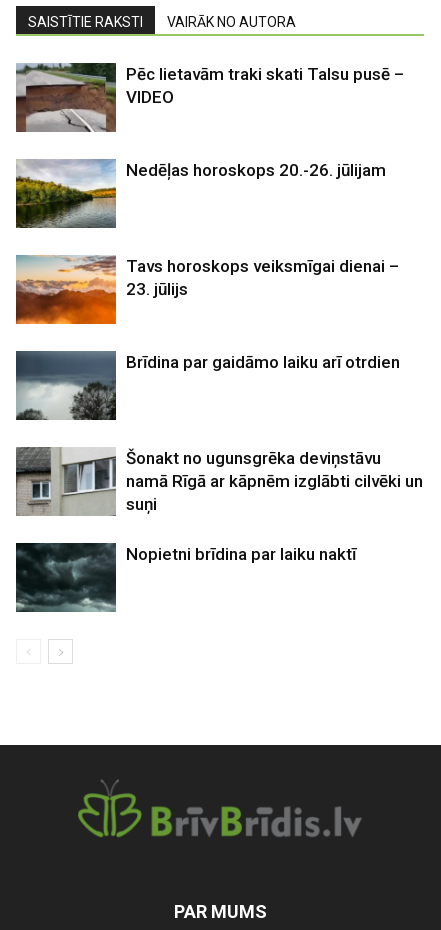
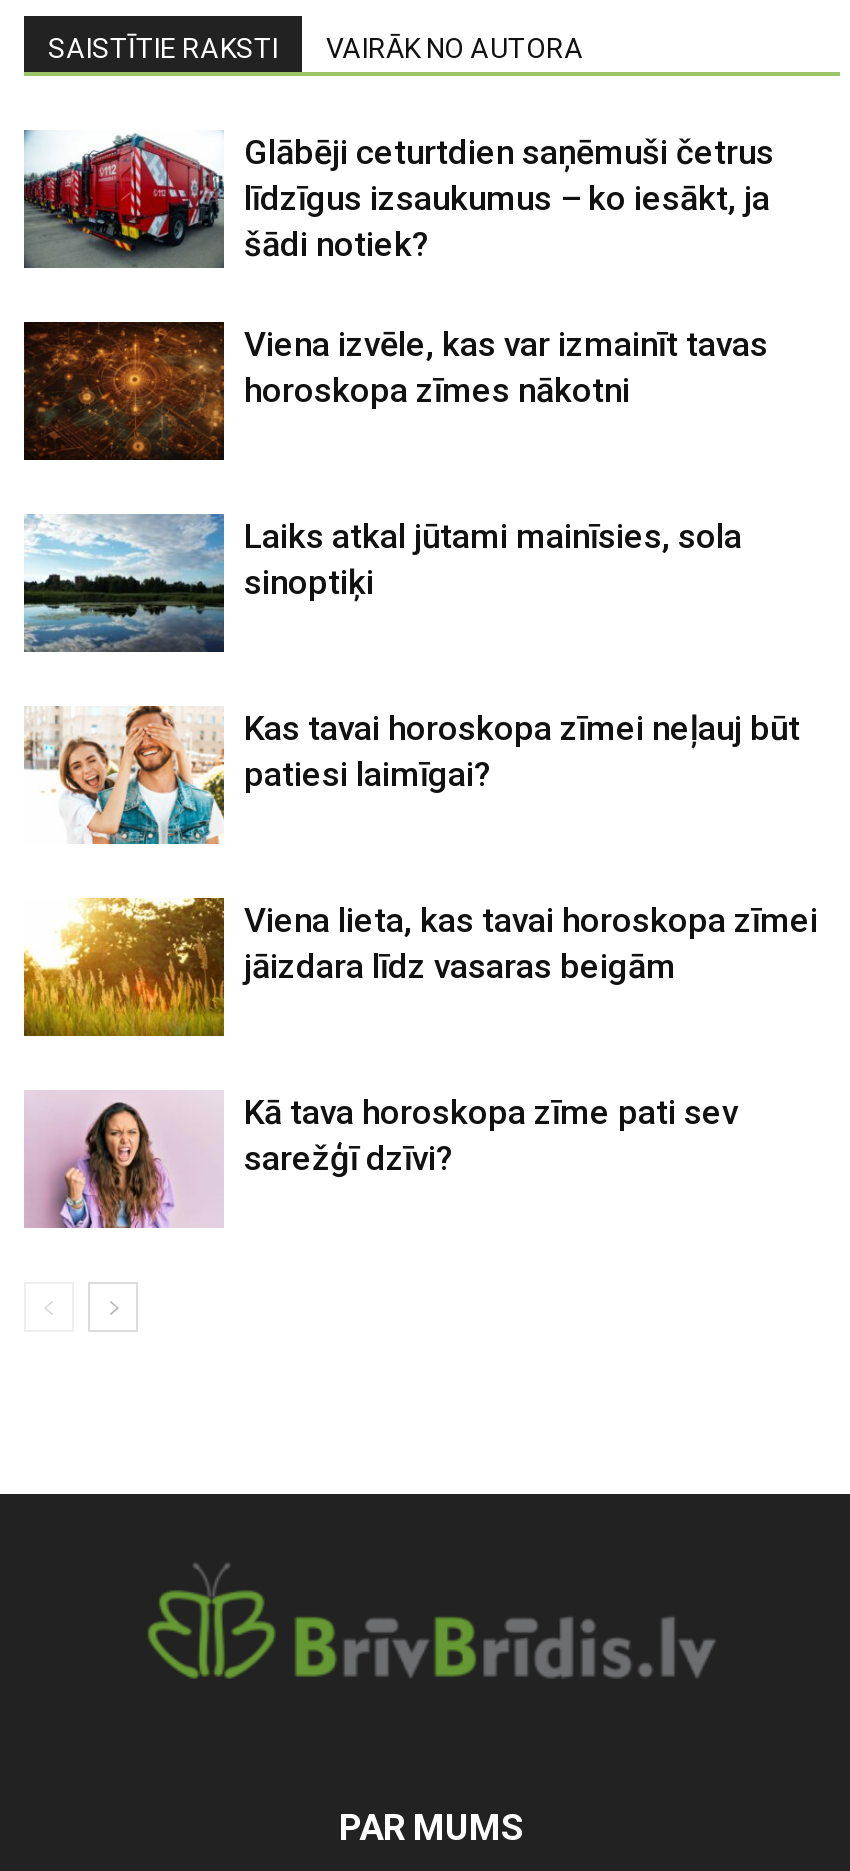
[15,62,404,132] [image] | Pēc lietavām traki skati Talsu pusē – | VIDEO -> [24,130,774,268] [image] | Glābēji ceturtdien saņēmuši četrus | līdzīgus izsaukumus – ko iesākt, ja | šādi notiek?
[15,159,386,229] [image] | Nedēļas horoskops 20.-26. jūlijam -> [22,320,768,462] [image] | Viena izvēle, kas var izmainīt tavas | horoskopa zīmes nākotni
[15,255,399,325] [image] | Tavs horoskops veiksmīgai dienai – | 23. jūlijs -> [24,514,742,654] [image] | Laiks atkal jūtami mainīsies, sola | sinoptiķi
[15,350,400,421] [image] | Brīdina par gaidāmo laiku arī otrdien -> [22,704,800,846] [image] | Kas tavai horoskopa zīmei neļauj būt | patiesi laimīgai?
[15,446,423,516] [image] | Šonakt no ugunsgrēka deviņstāvu | namā Rīgā ar kāpnēm izglābti cilvēki un | suņi -> [22,896,818,1038] [image] | Viena lieta, kas tavai horoskopa zīmei | jāizdara līdz vasaras beigām
[15,542,356,613] [image] | Nopietni brīdina par laiku naktī -> [24,1090,738,1230] [image] | Kā tava horoskopa zīme pati sev | sarežģī dzīvi?

